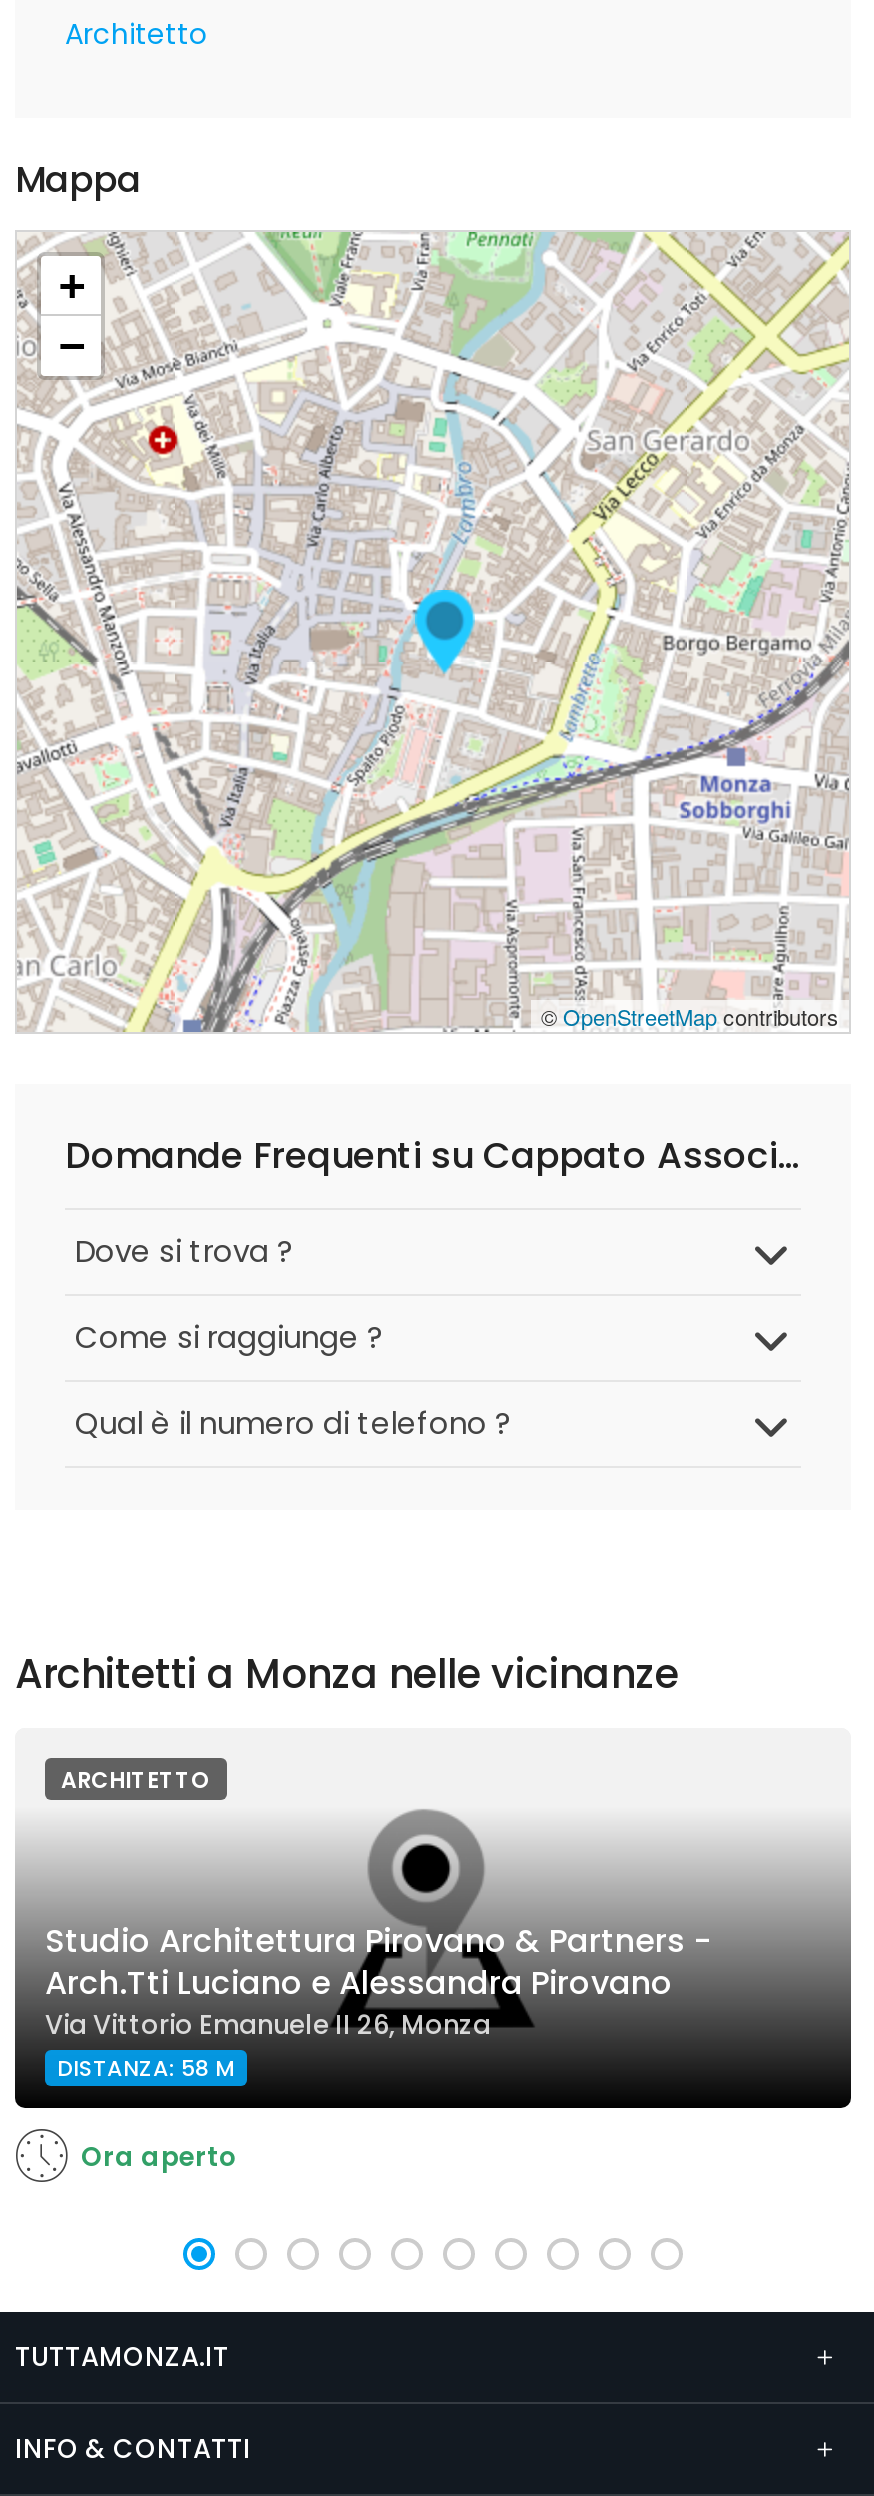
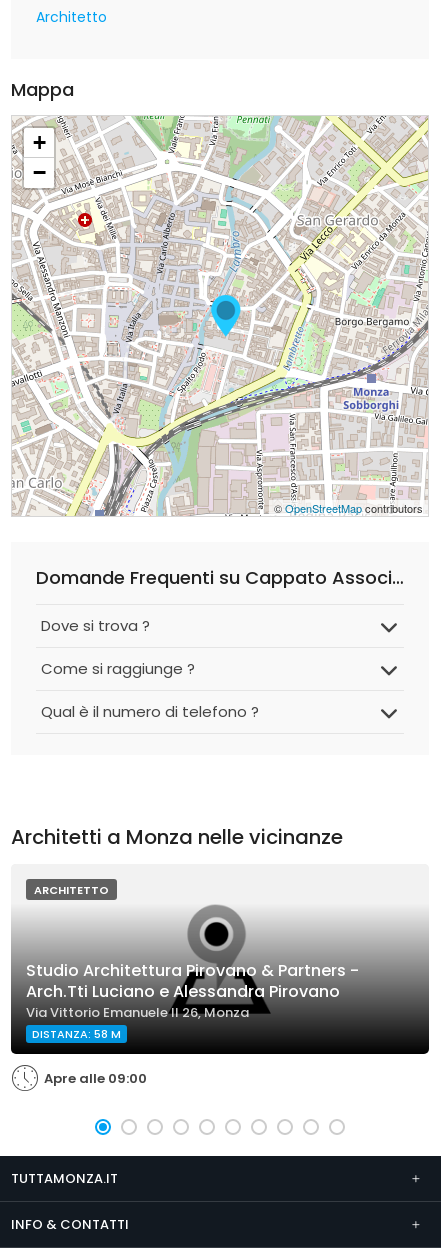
[81,2138,237,2176] Ora aperto -> [44,1069,147,1088] Apre alle 09:00

